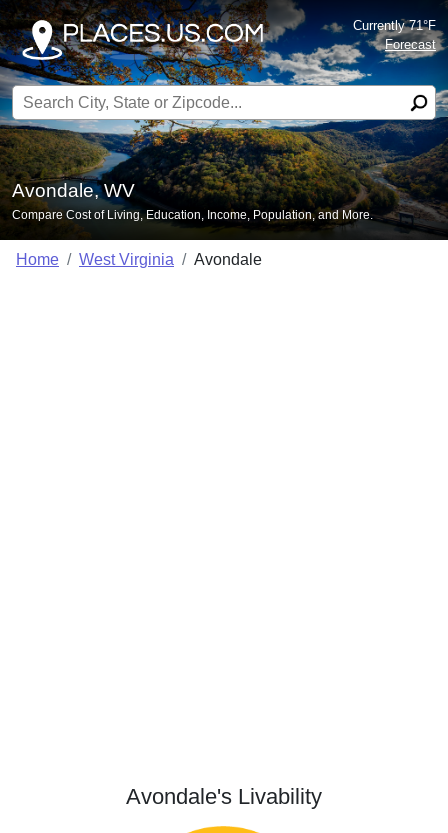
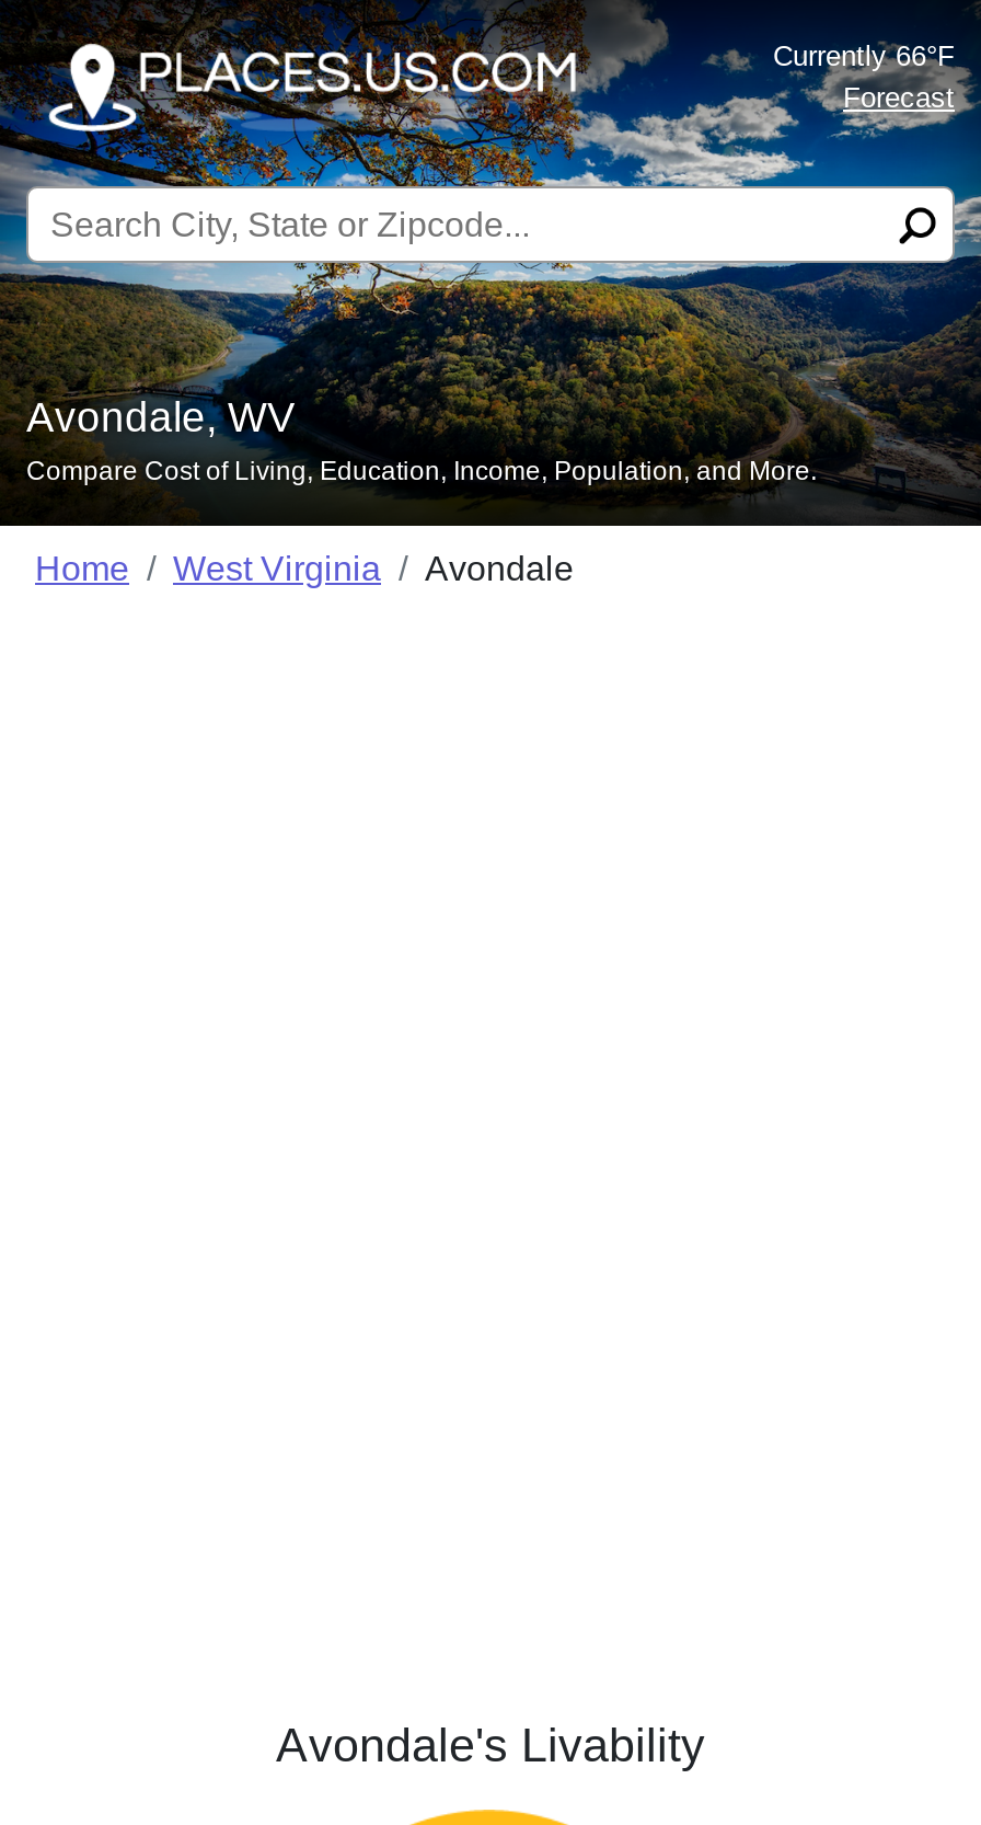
[353,18,436,33] Currently 71°F -> [773,39,955,72] Currently 66°F

